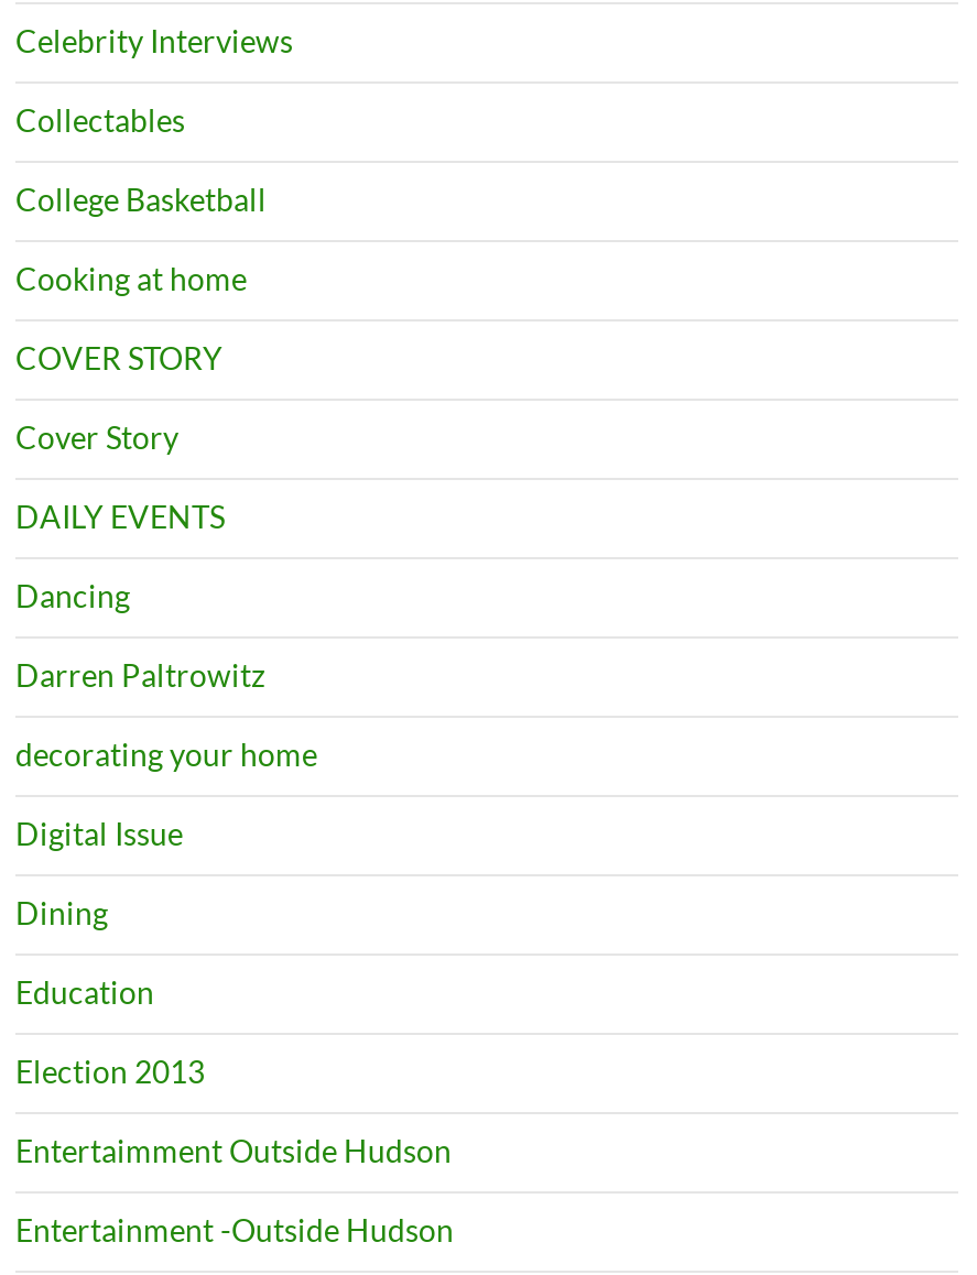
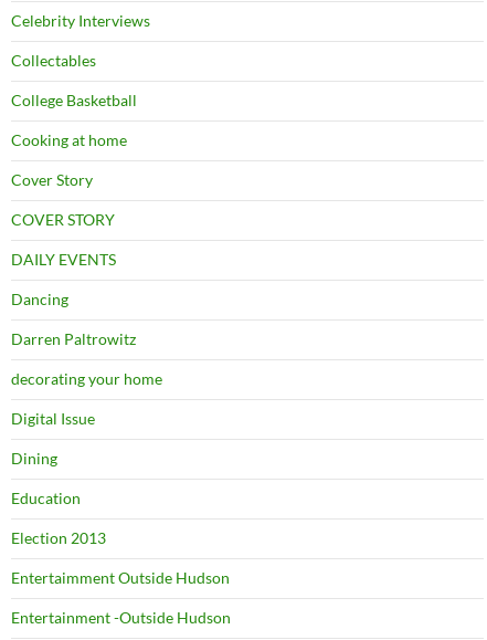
moved [15,339,222,377] -> [11,210,115,229]: COVER STORY
moved [15,418,178,456] -> [11,170,93,189]: Cover Story

